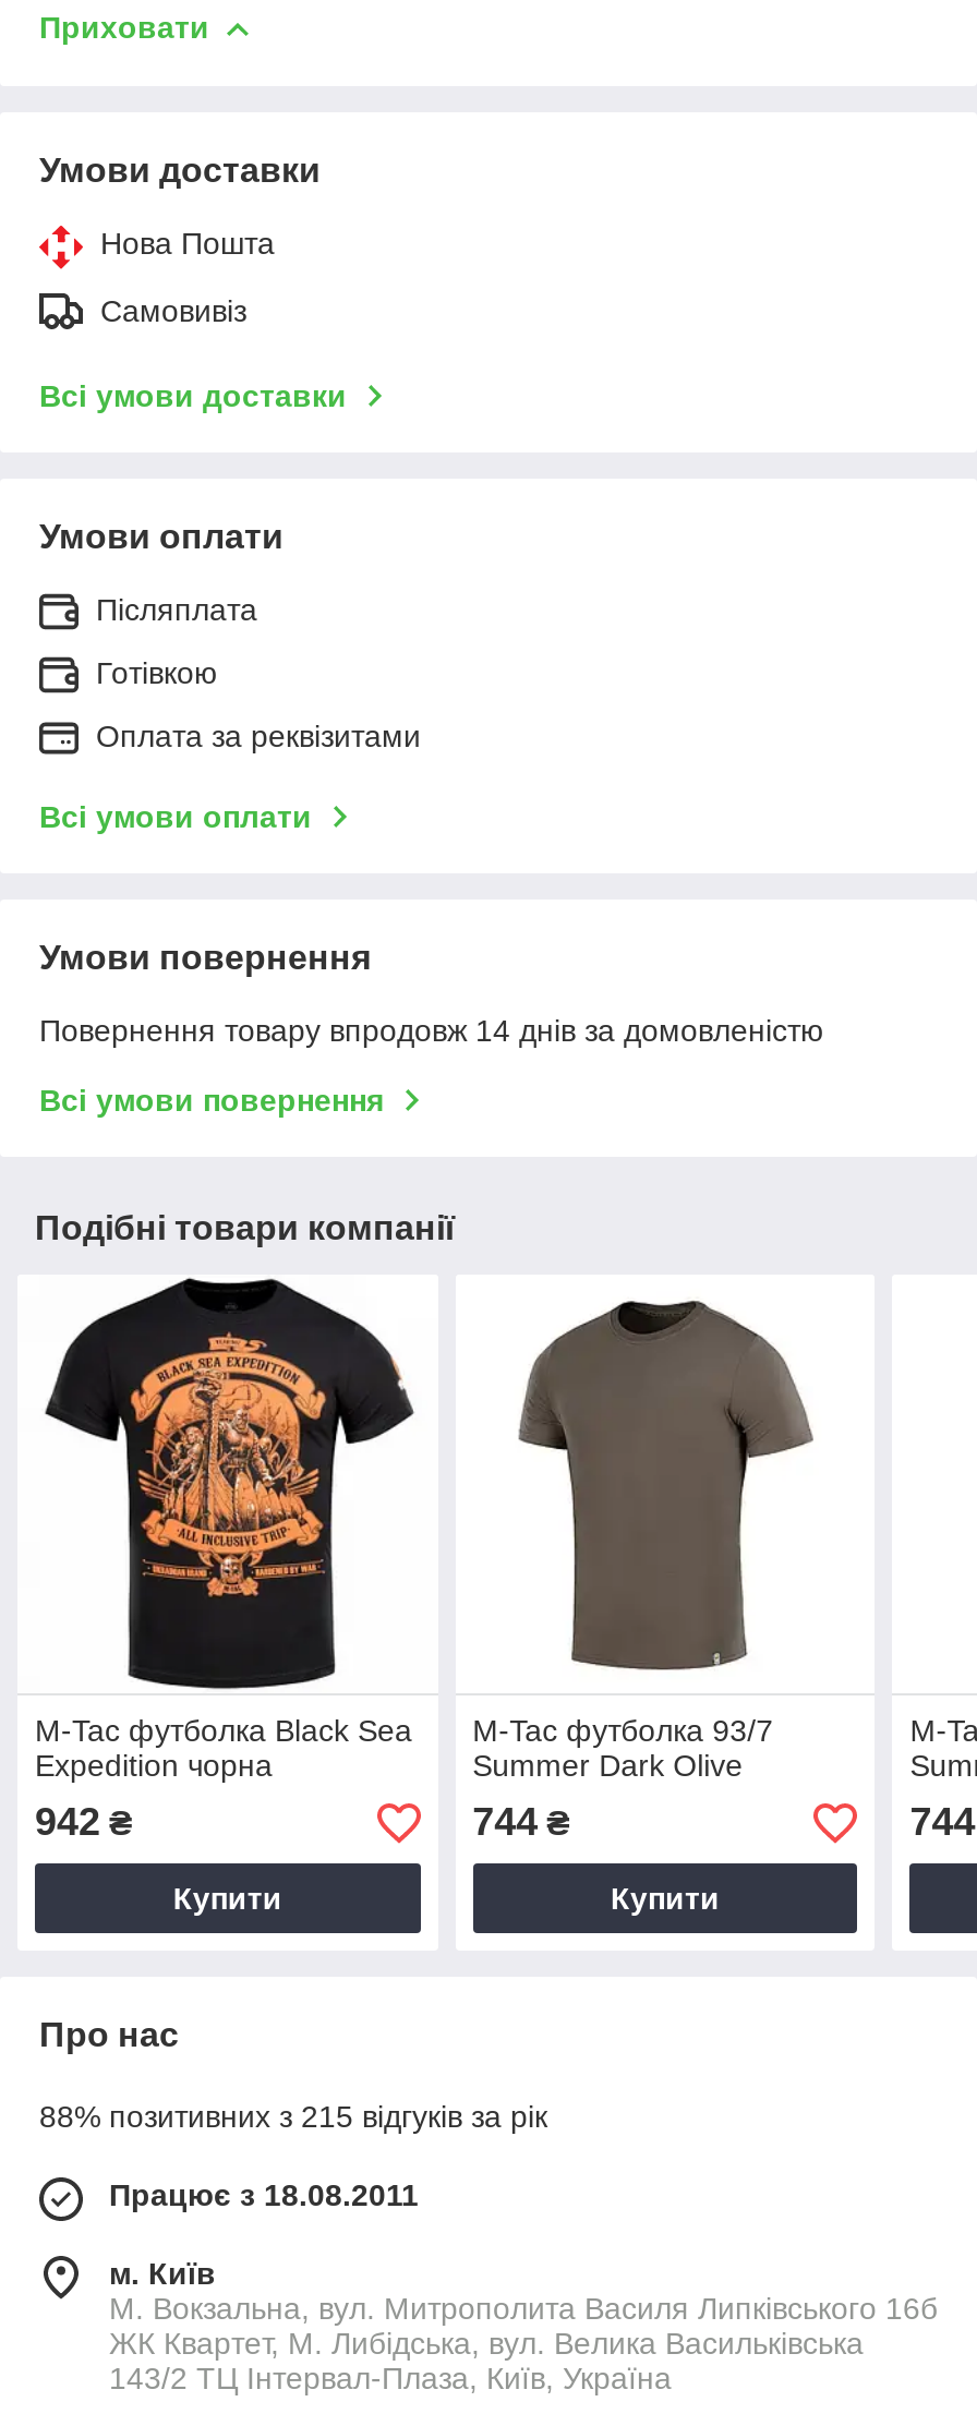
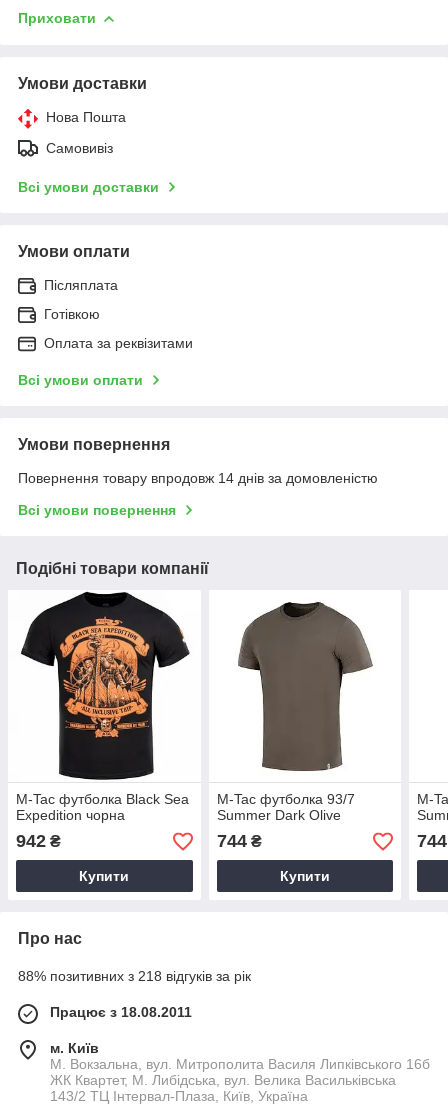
[39,2100,547,2135] 88% позитивних з 215 відгуків за рік -> [18,968,251,984] 88% позитивних з 218 відгуків за рік

